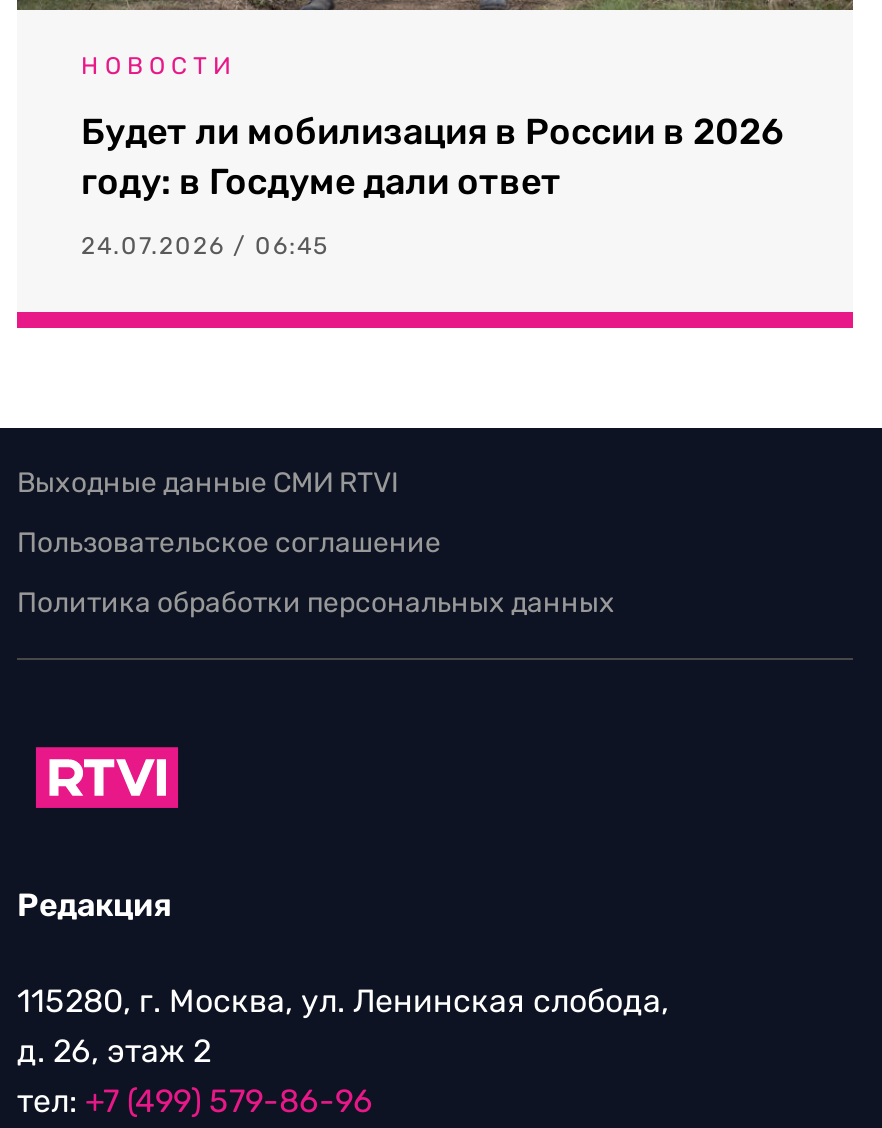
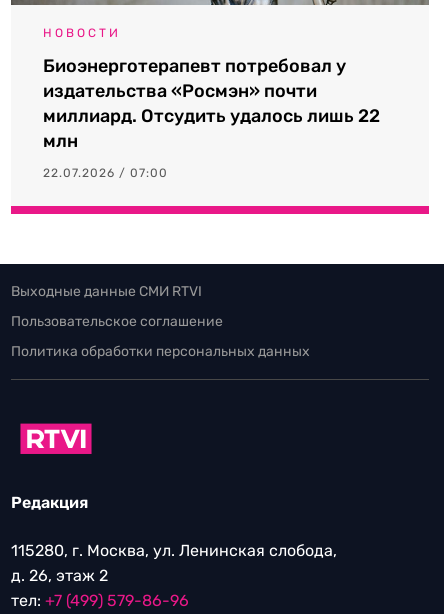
[81,110,783,204] Будет ли мобилизация в России в 2026 | году: в Госдуме дали ответ -> [43,55,380,152] Биоэнерготерапевт потребовал у | издательства «Росмэн» почти | миллиард. Отсудить удалось лишь 22 | млн
[81,232,329,260] 24.07.2026 / 06:45 -> [43,166,168,180] 22.07.2026 / 07:00

